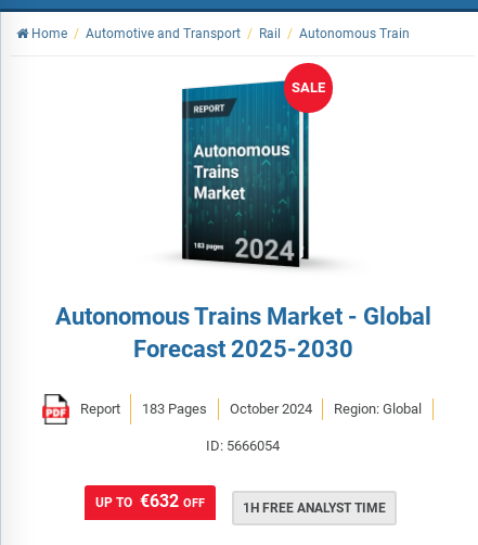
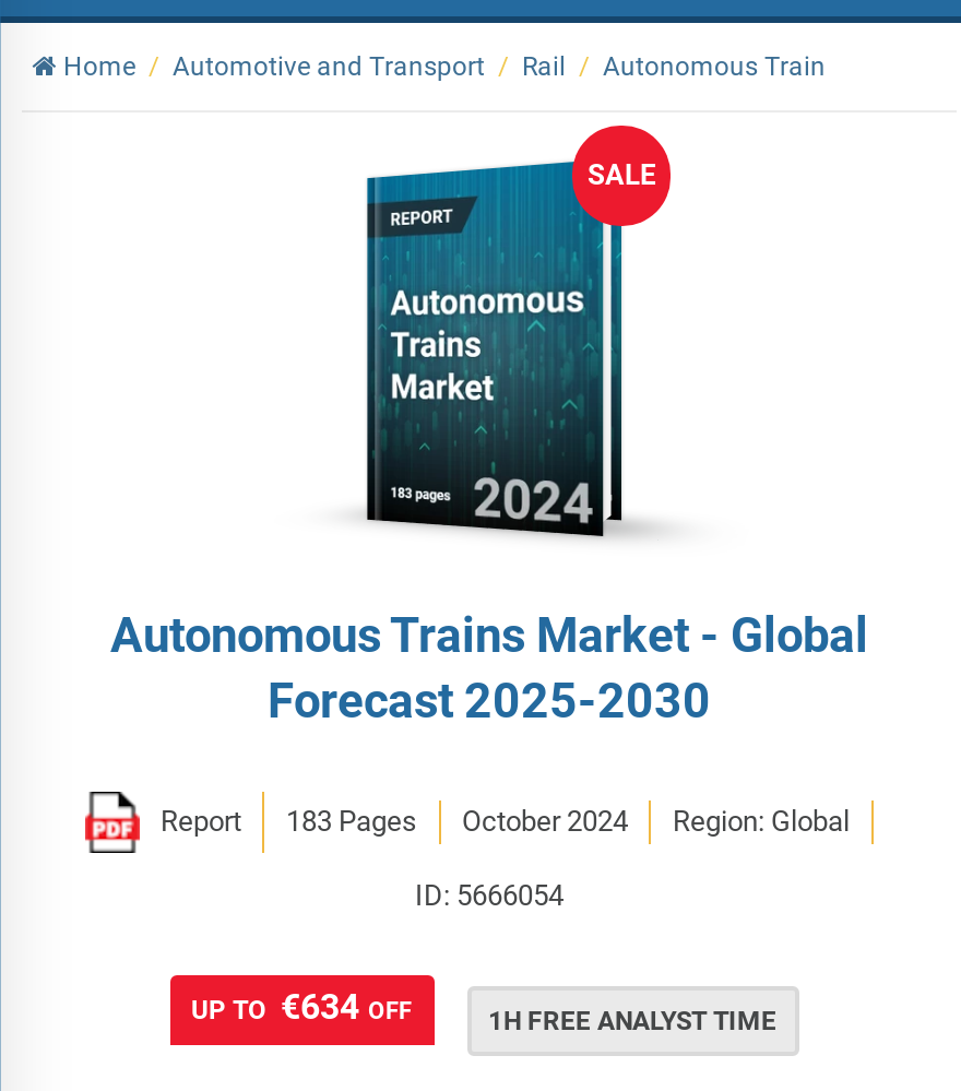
[95,490,204,511] UP TO €632 OFF -> [191,986,412,1027] UP TO €634 OFF

